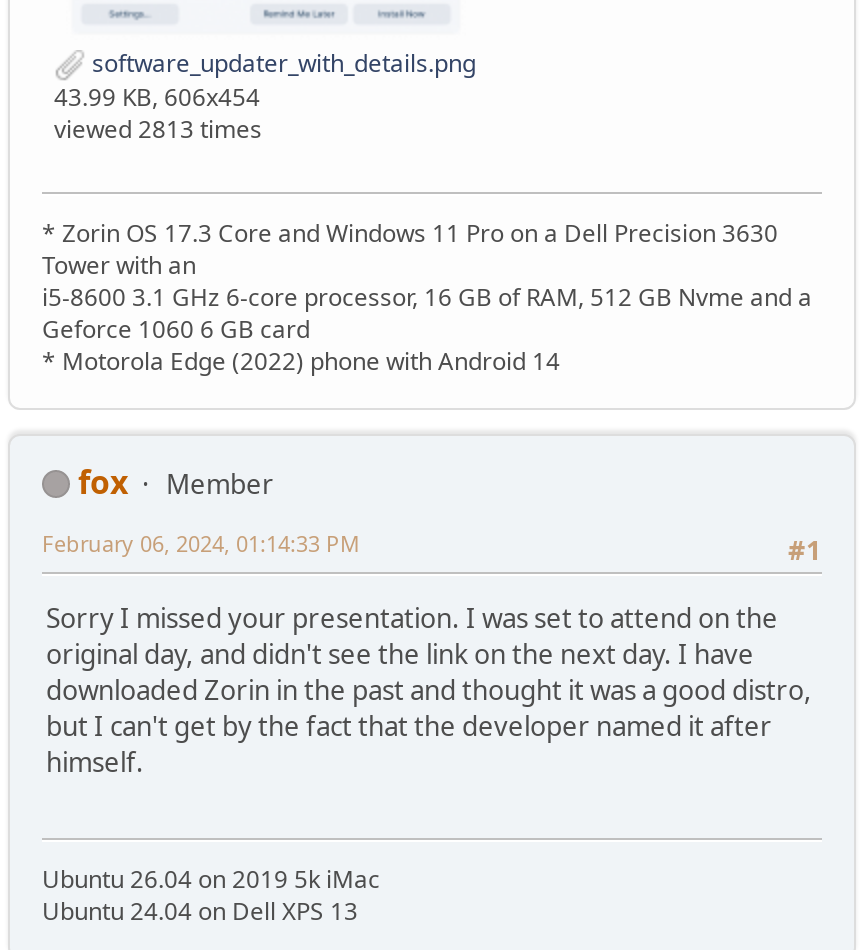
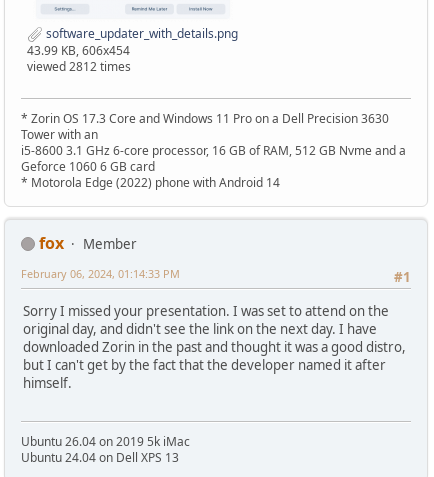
[54,111,262,145] viewed 2813 times -> [27,58,131,75] viewed 2812 times

